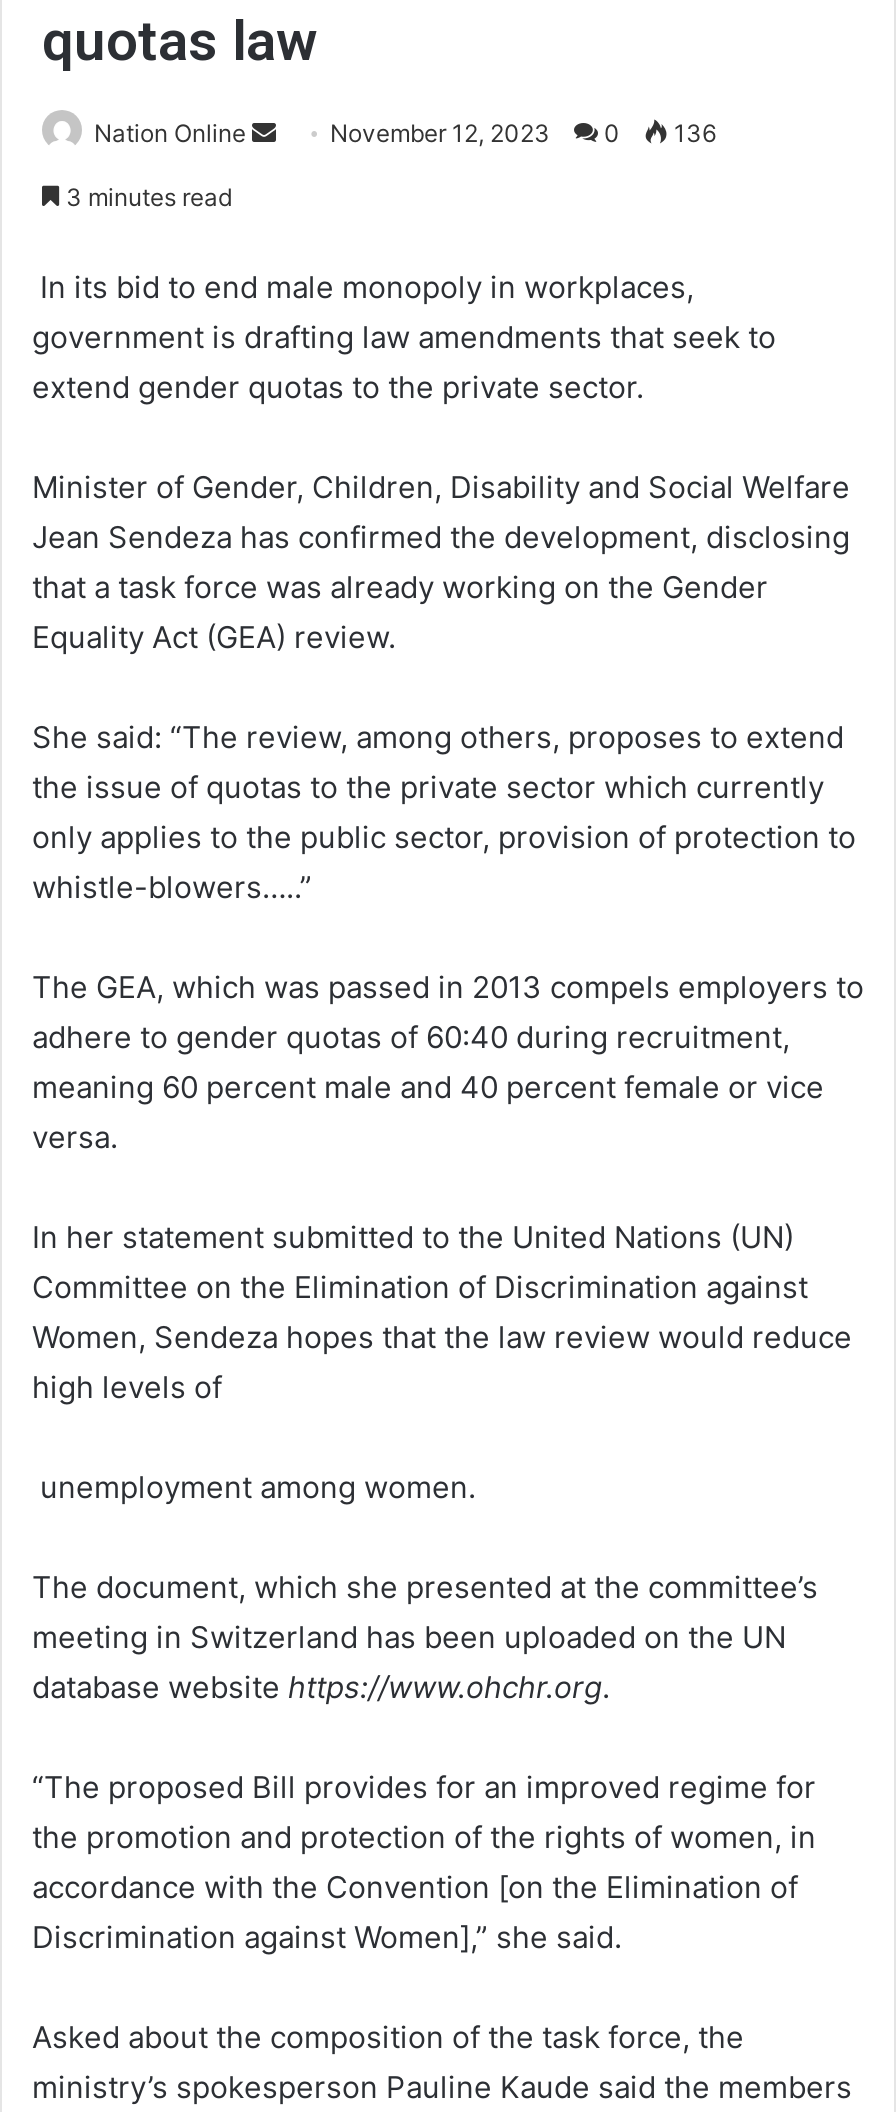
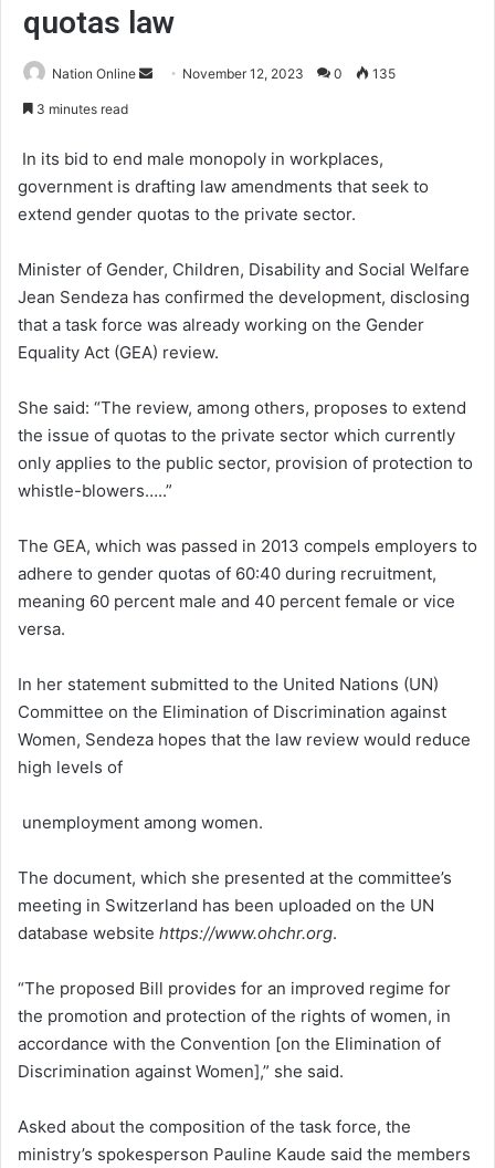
[668,117,716,147] 136 -> [369,65,396,82] 135

